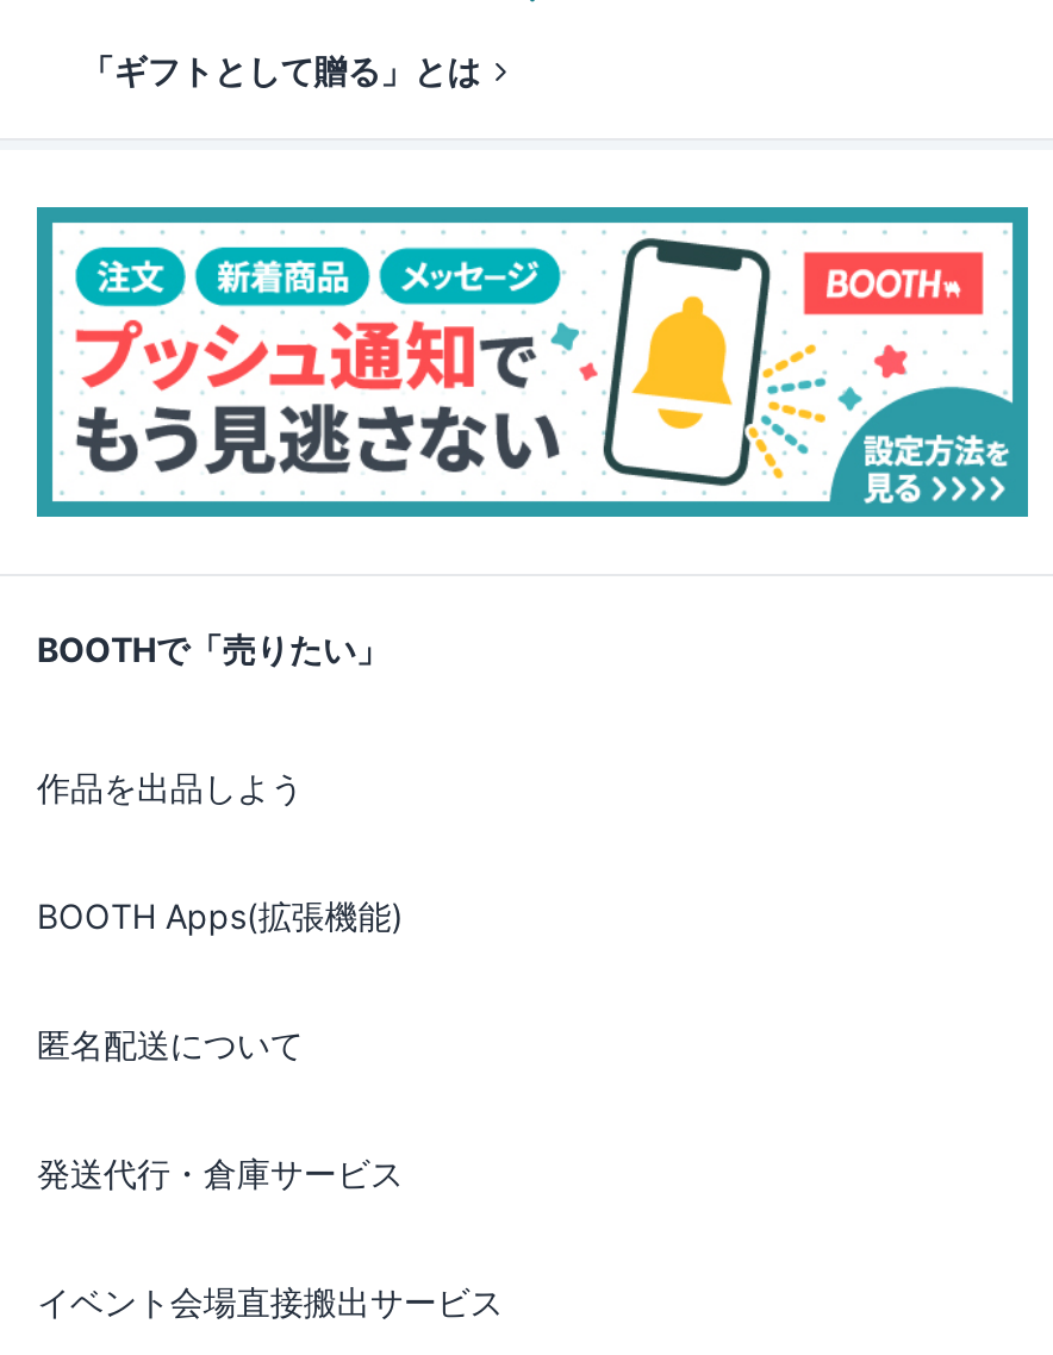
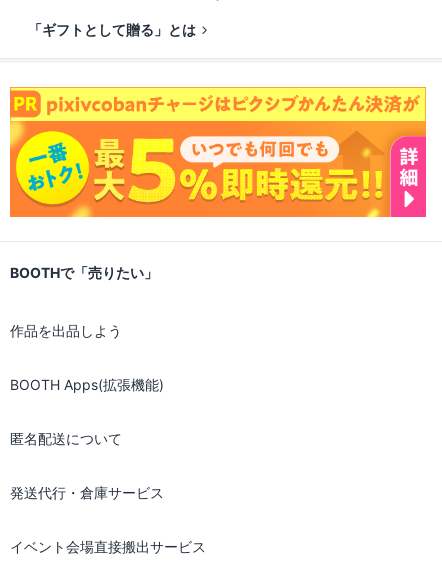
[35,205,1030,519] [image] -> [9,86,427,218] [image]

